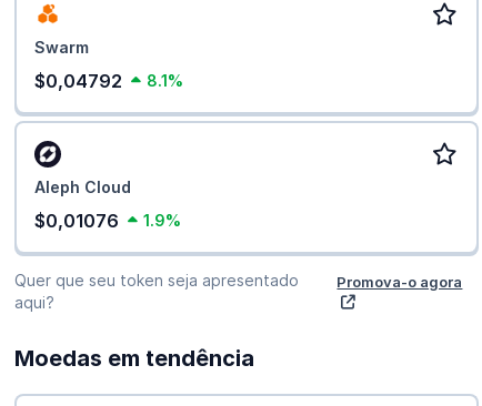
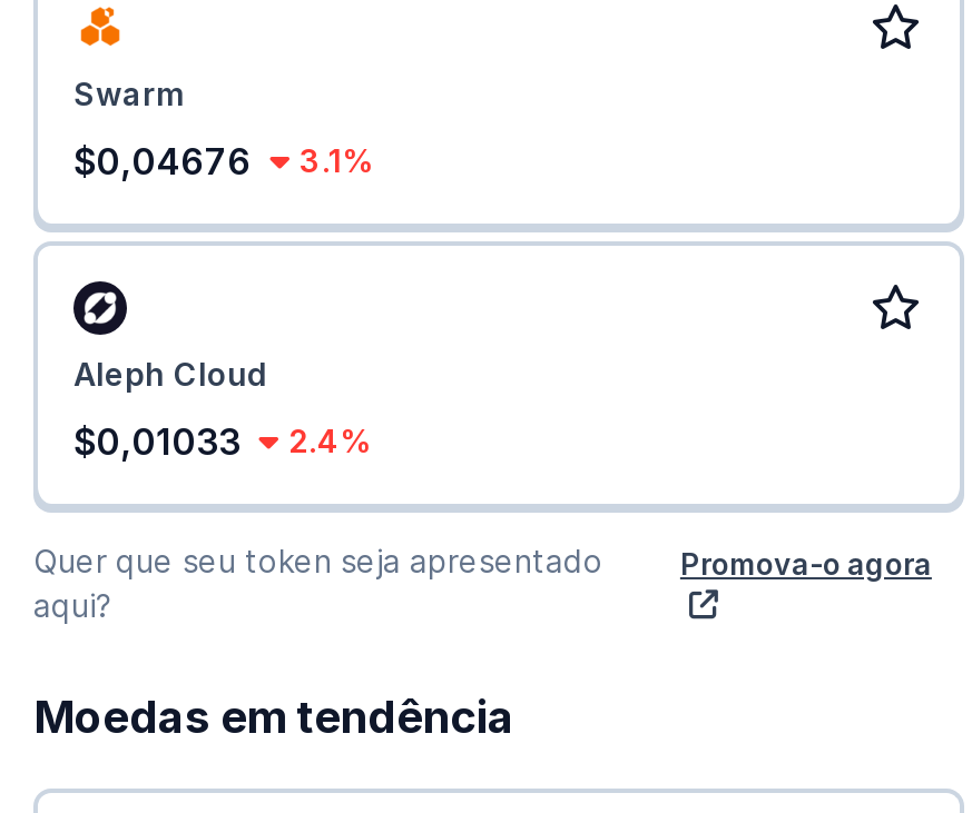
[34,70,122,92] $0,04792 -> [73,139,252,184] $0,04676
[146,71,183,90] 8.1% -> [300,142,373,180] 3.1%
[34,210,119,232] $0,01076 -> [73,420,240,464] $0,01033
[143,211,180,230] 1.9% -> [288,422,371,460] 2.4%

